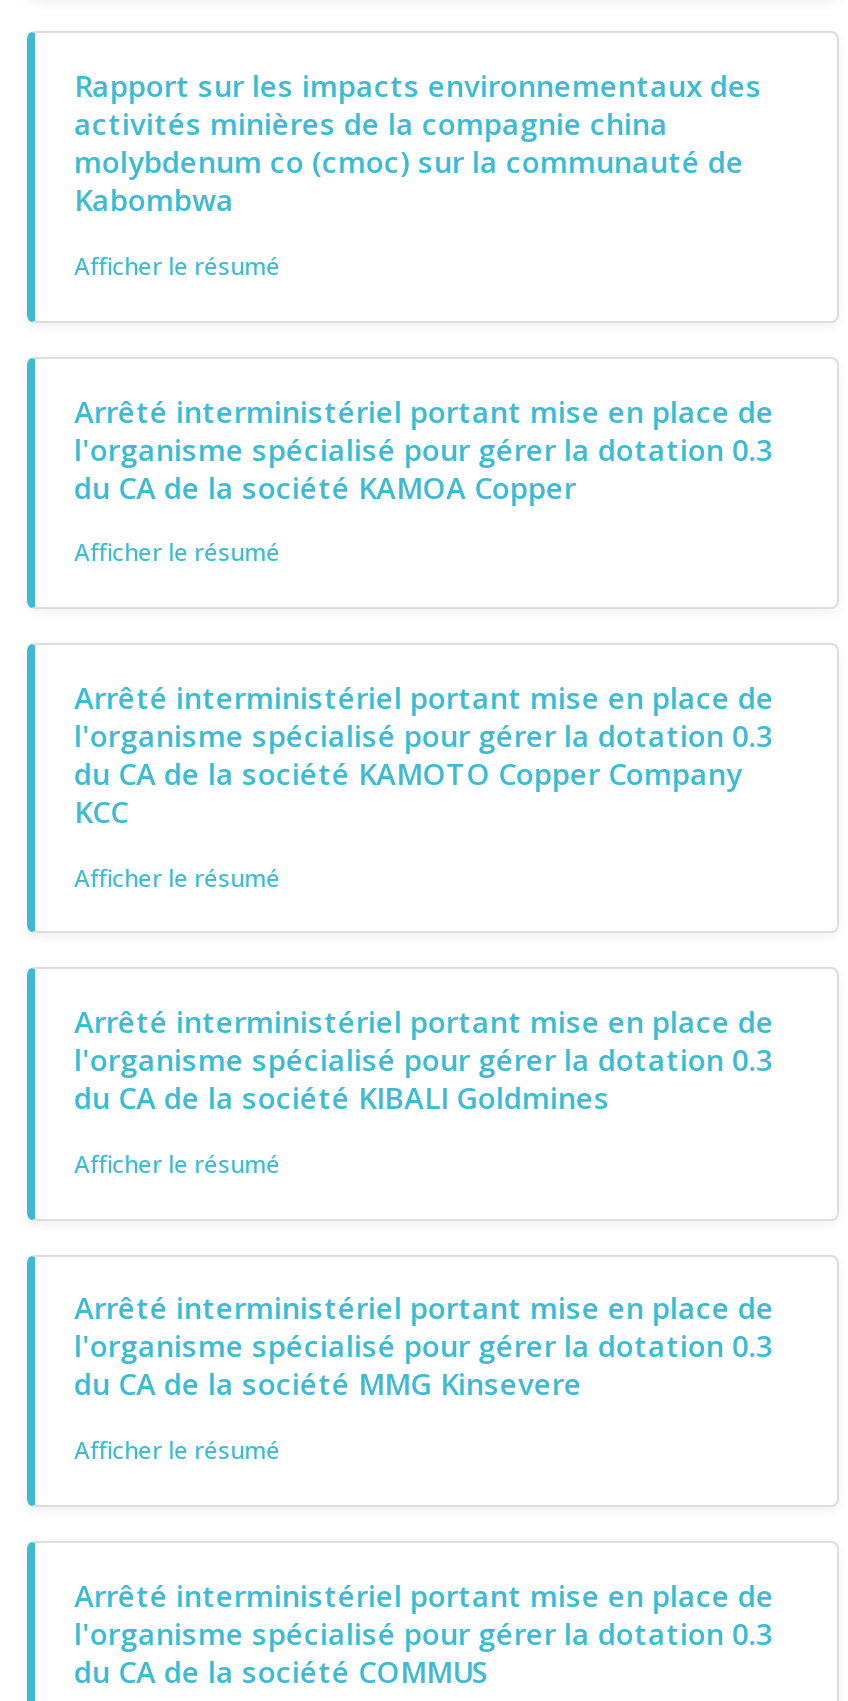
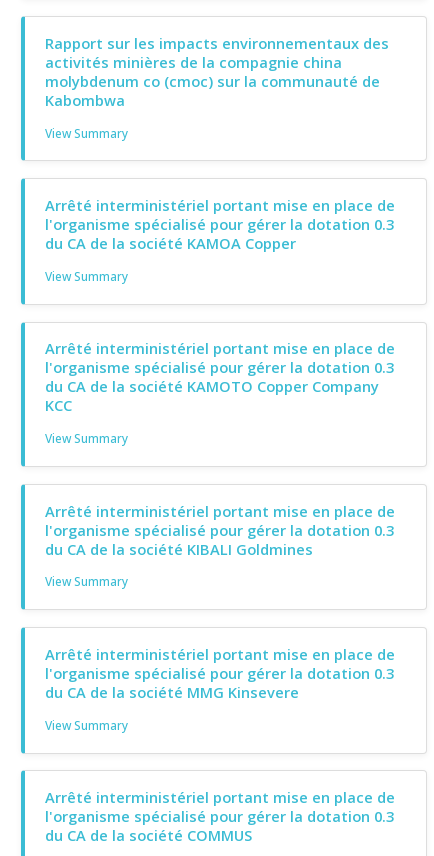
[74,249,280,281] Afficher le résumé -> [45,125,128,141] View Summary
[74,536,280,568] Afficher le résumé -> [45,268,128,284] View Summary
[74,860,280,892] Afficher le résumé -> [45,430,128,446] View Summary
[74,1147,280,1179] Afficher le résumé -> [45,573,128,589] View Summary
[74,1433,280,1465] Afficher le résumé -> [45,717,128,733] View Summary

